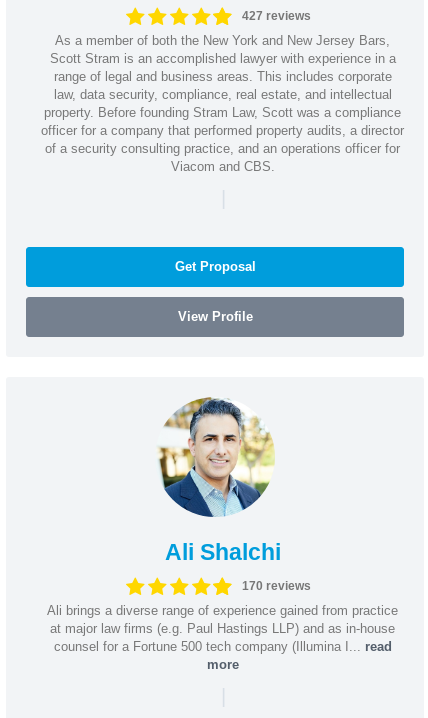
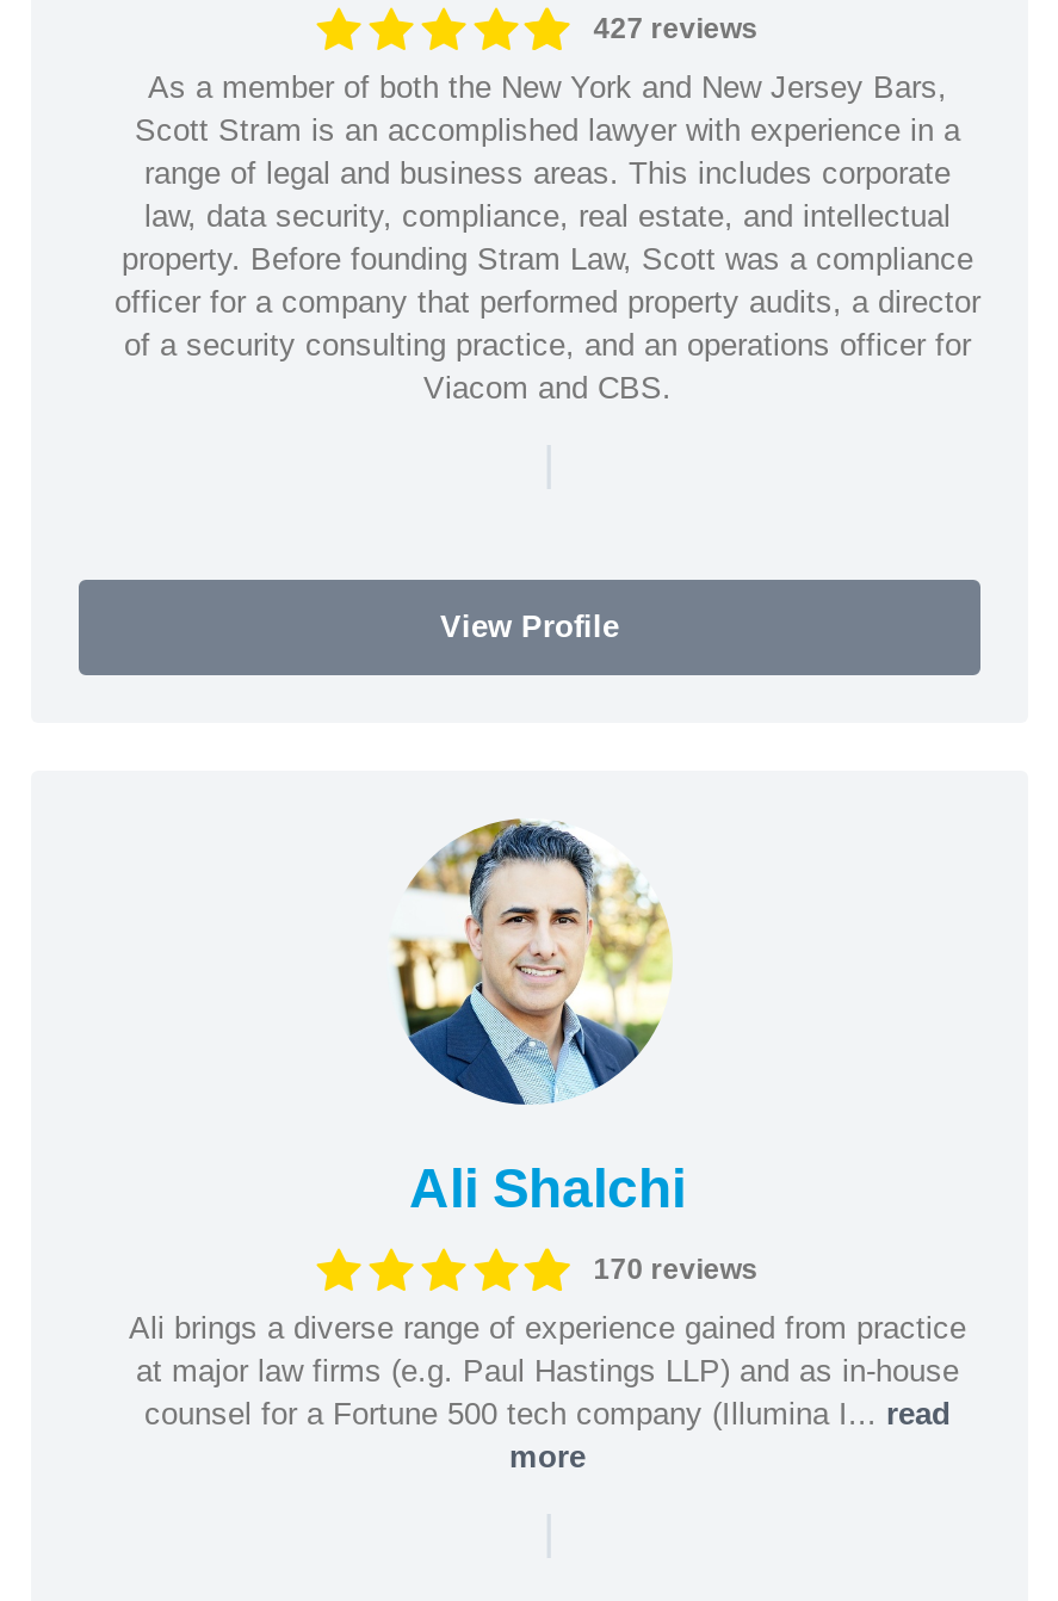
[174,259,255,274] Get Proposal -> none

